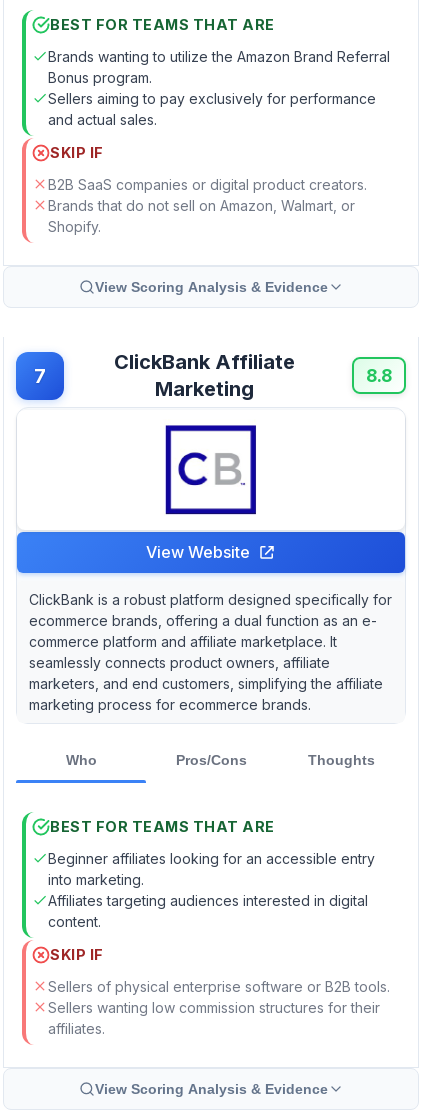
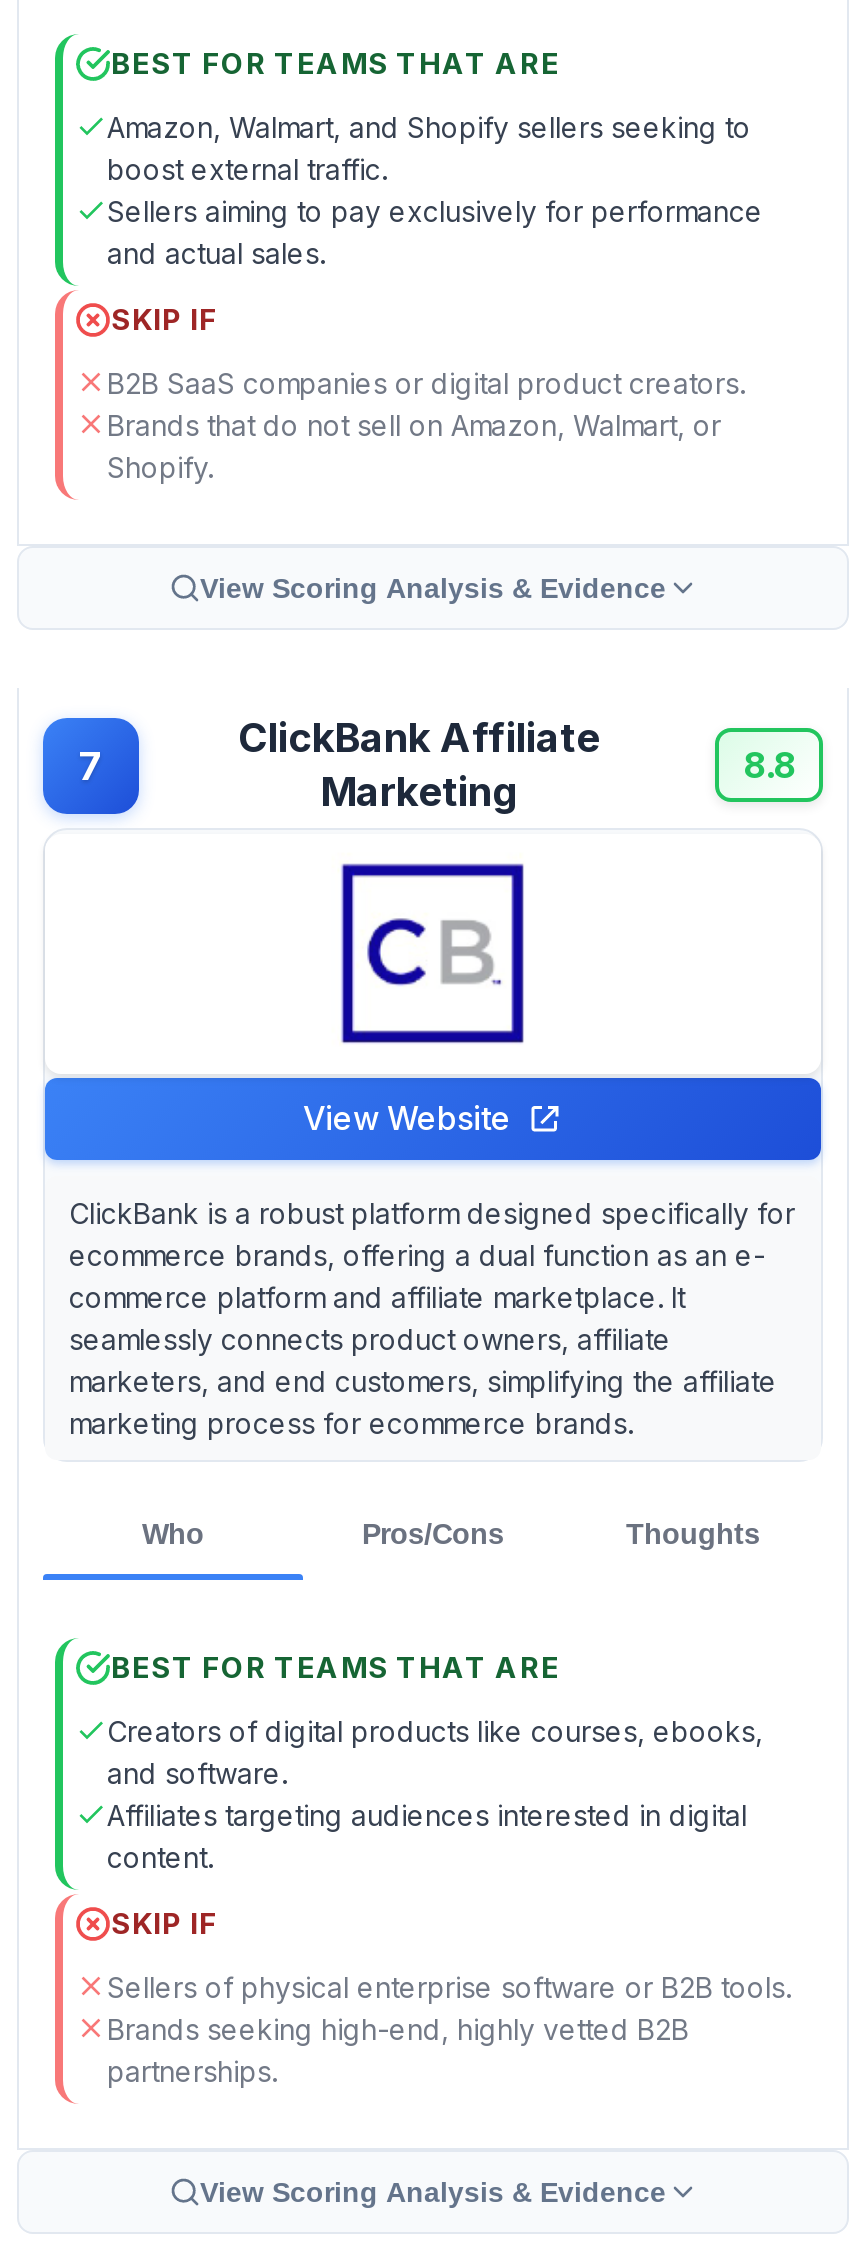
[48,48,390,86] Brands wanting to utilize the Amazon Brand Referral | Bonus program. -> [107,110,751,186] Amazon, Walmart, and Shopify sellers seeking to | boost external traffic.
[48,850,375,888] Beginner affiliates looking for an accessible entry | into marketing. -> [107,1714,763,1790] Creators of digital products like courses, ebooks, | and software.
[48,999,380,1037] Sellers wanting low commission structures for their | affiliates. -> [107,2012,689,2088] Brands seeking high-end, highly vetted B2B | partnerships.

